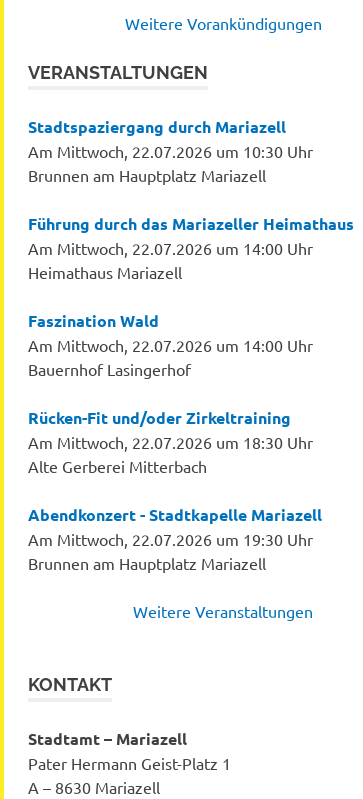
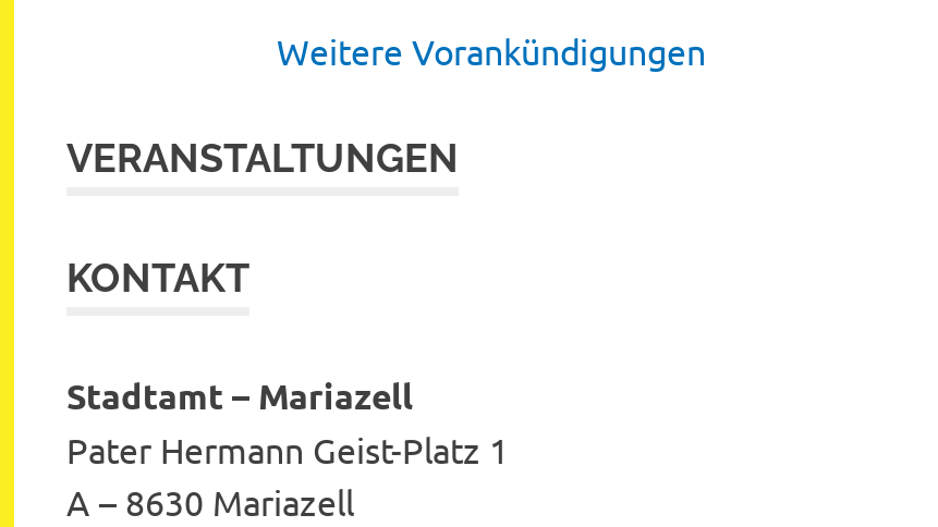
[28,116,354,621] Stadtspaziergang durch Mariazell | Am Mittwoch, 22.07.2026 um 10:30 Uhr | Brunnen am Hauptplatz Mariazell | Führung durch das Mariazeller Heimathaus | Am Mittwoch, 22.07.2026 um 14:00 Uhr | Heimathaus Mariazell | Faszination Wald | Am Mittwoch, 22.07.2026 um 14:00 Uhr | Bauernhof Lasingerhof | Rücken-Fit und/oder Zirkeltraining | Am Mittwoch, 22.07.2026 um 18:30 Uhr | Alte Gerberei Mitterbach | Abendkonzert - Stadtkapelle Mariazell | Am Mittwoch, 22.07.2026 um 19:30 Uhr | Brunnen am Hauptplatz Mariazell | Weitere Veranstaltungen -> none

